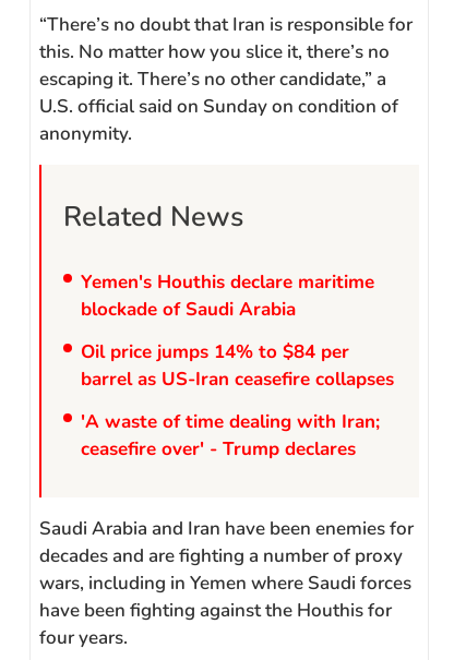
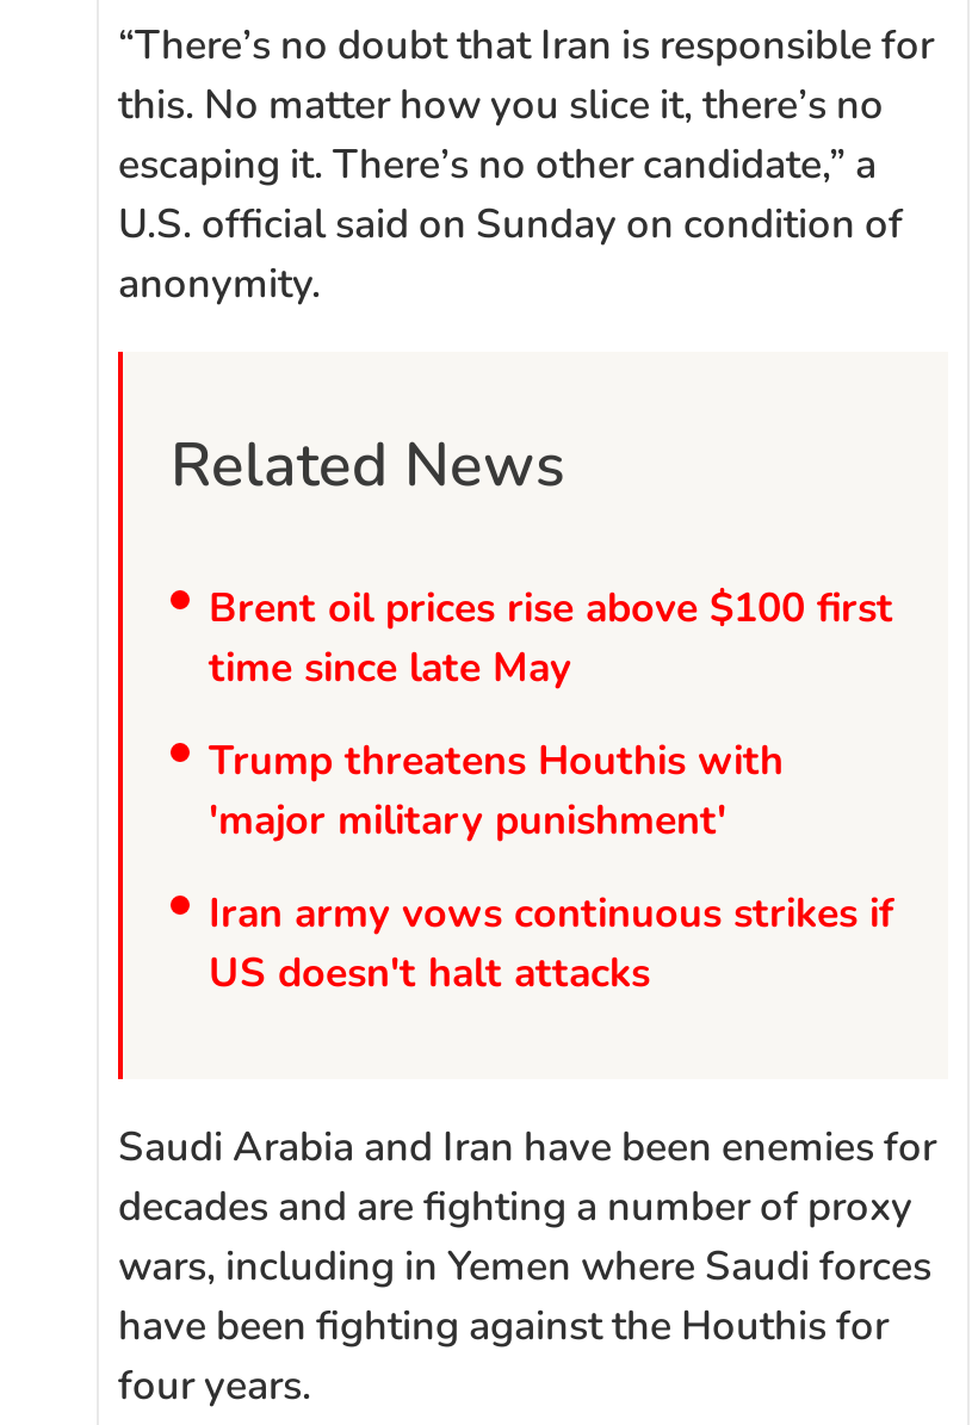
[81,270,374,322] Yemen's Houthis declare maritime | blockade of Saudi Arabia -> [209,581,893,695] Brent oil prices rise above $100 first | time since late May
[81,339,394,392] Oil price jumps 14% to $84 per | barrel as US-Iran ceasefire collapses -> [209,734,784,848] Trump threatens Houthis with | 'major military punishment'
[81,409,380,462] 'A waste of time dealing with Iran; | ceasefire over' - Trump declares -> [209,886,893,1001] Iran army vows continuous strikes if | US doesn't halt attacks

